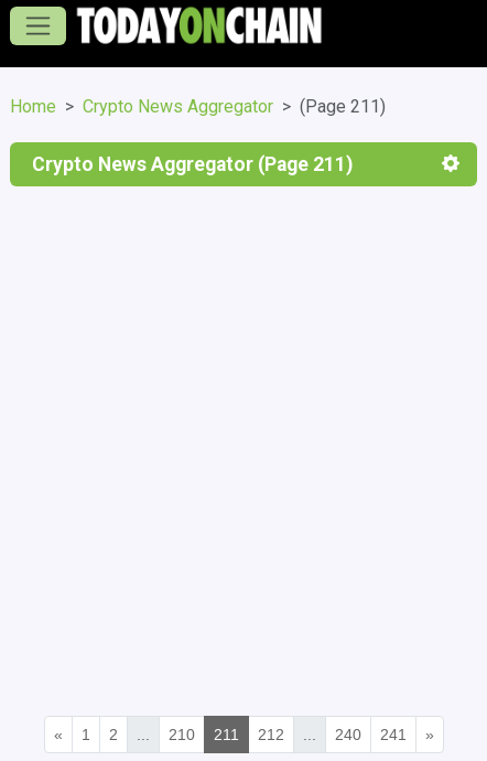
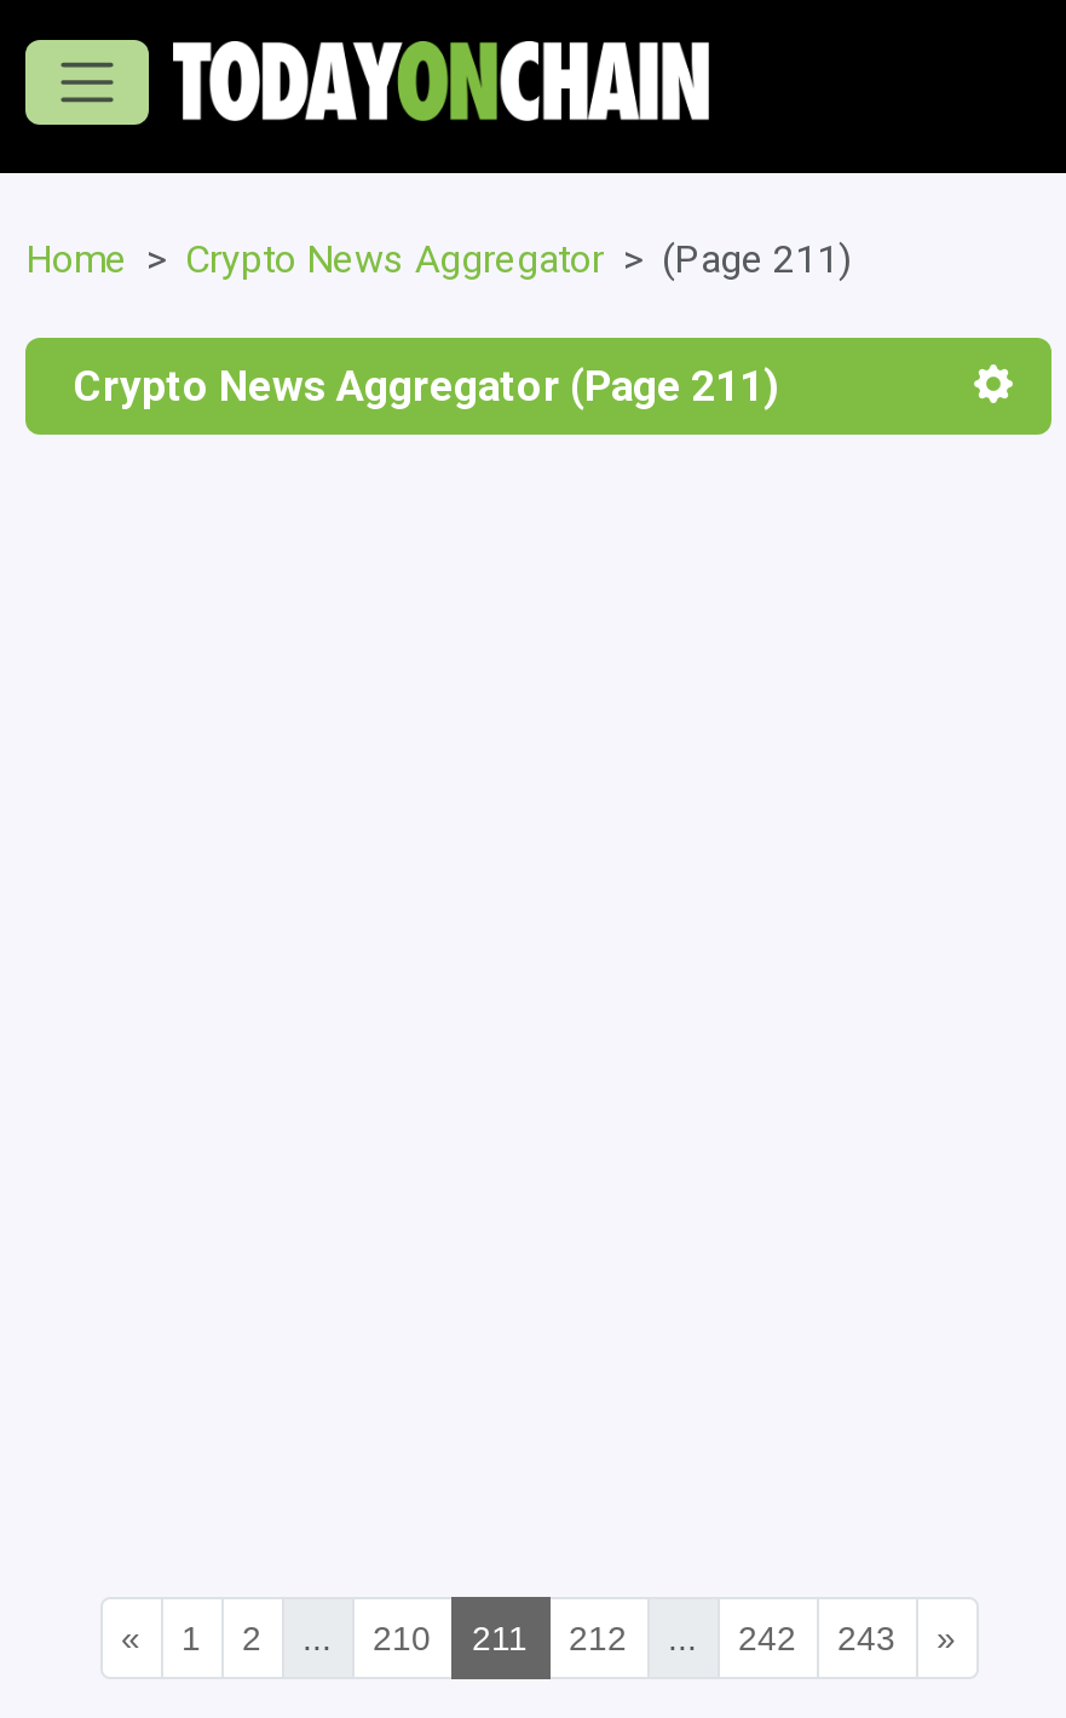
[334,726,361,743] 240 -> [738,1619,796,1657] 242
[380,726,406,743] 241 -> [837,1619,895,1657] 243

